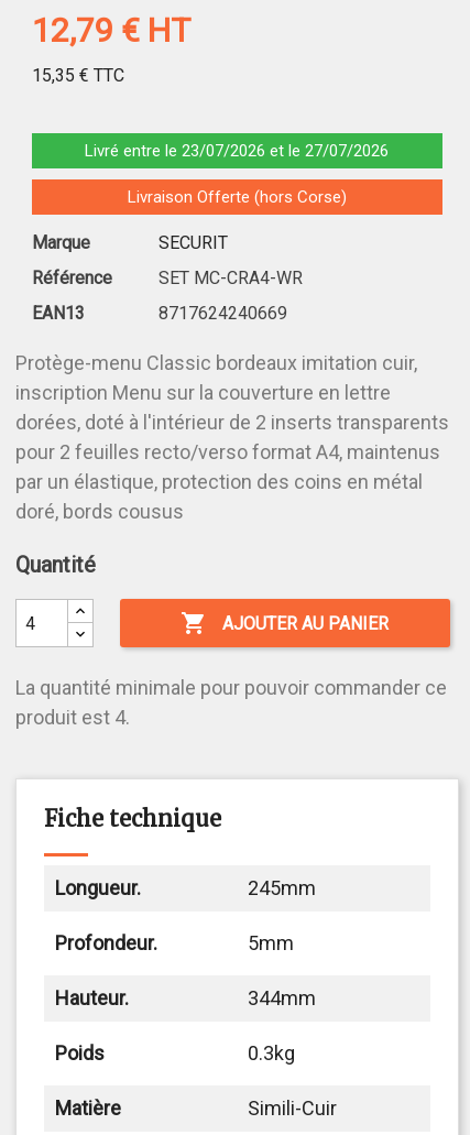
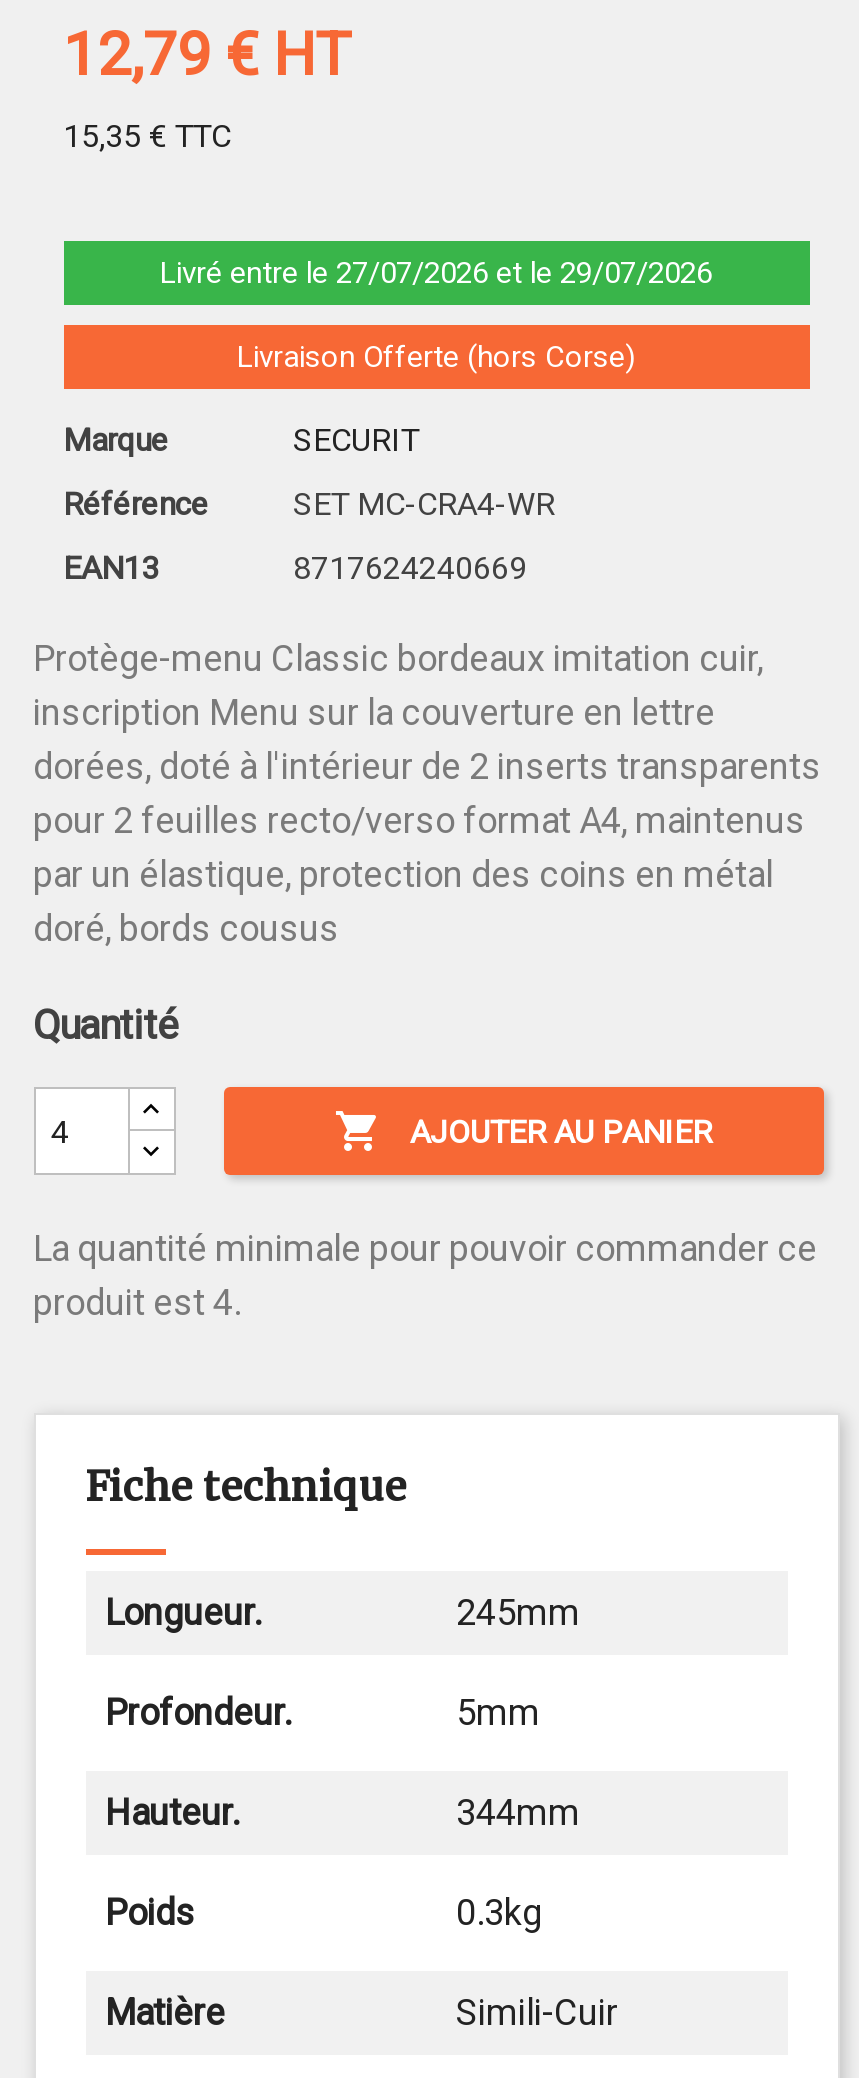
[85,141,389,161] Livré entre le 23/07/2026 et le 27/07/2026 -> [160,256,712,292] Livré entre le 27/07/2026 et le 29/07/2026

